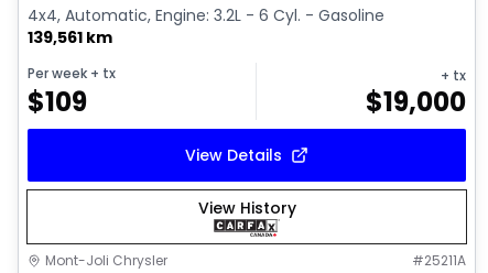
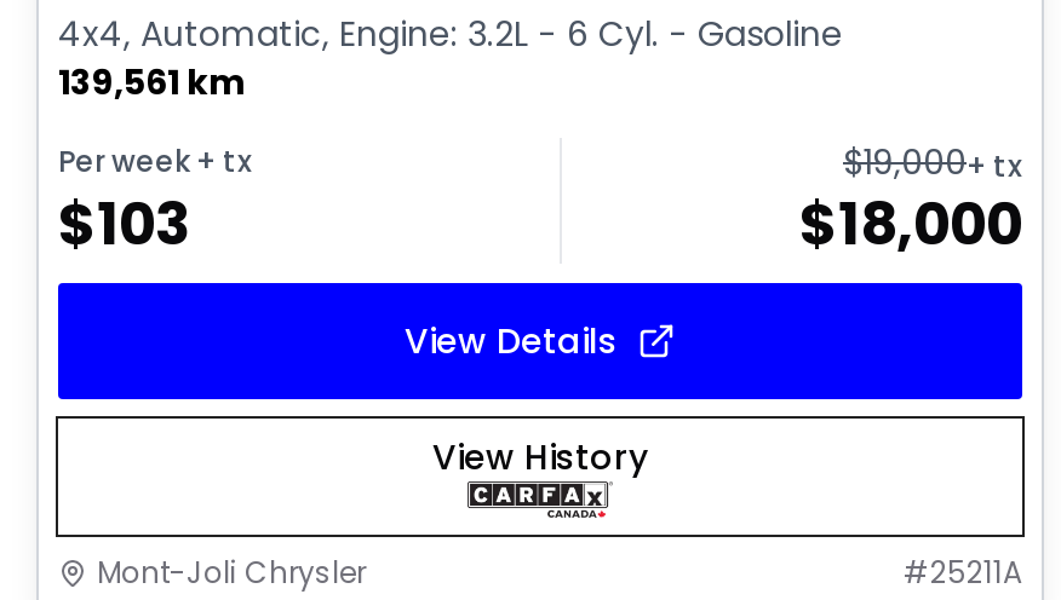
[366,66,466,120] + tx | $19,000 -> [799,137,1022,263] $19,000+ tx | $18,000
[28,83,87,120] $109 -> [58,183,189,263] $103

